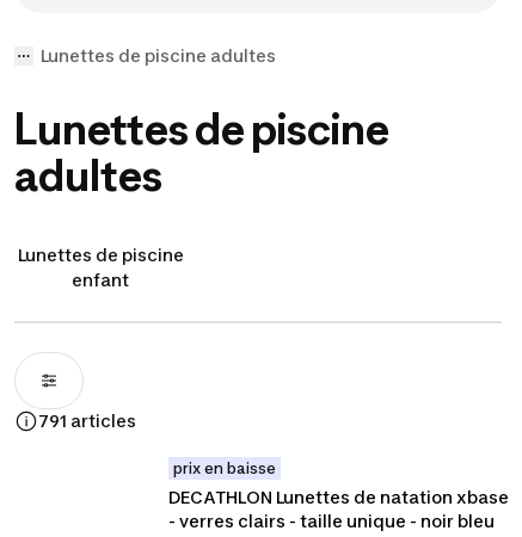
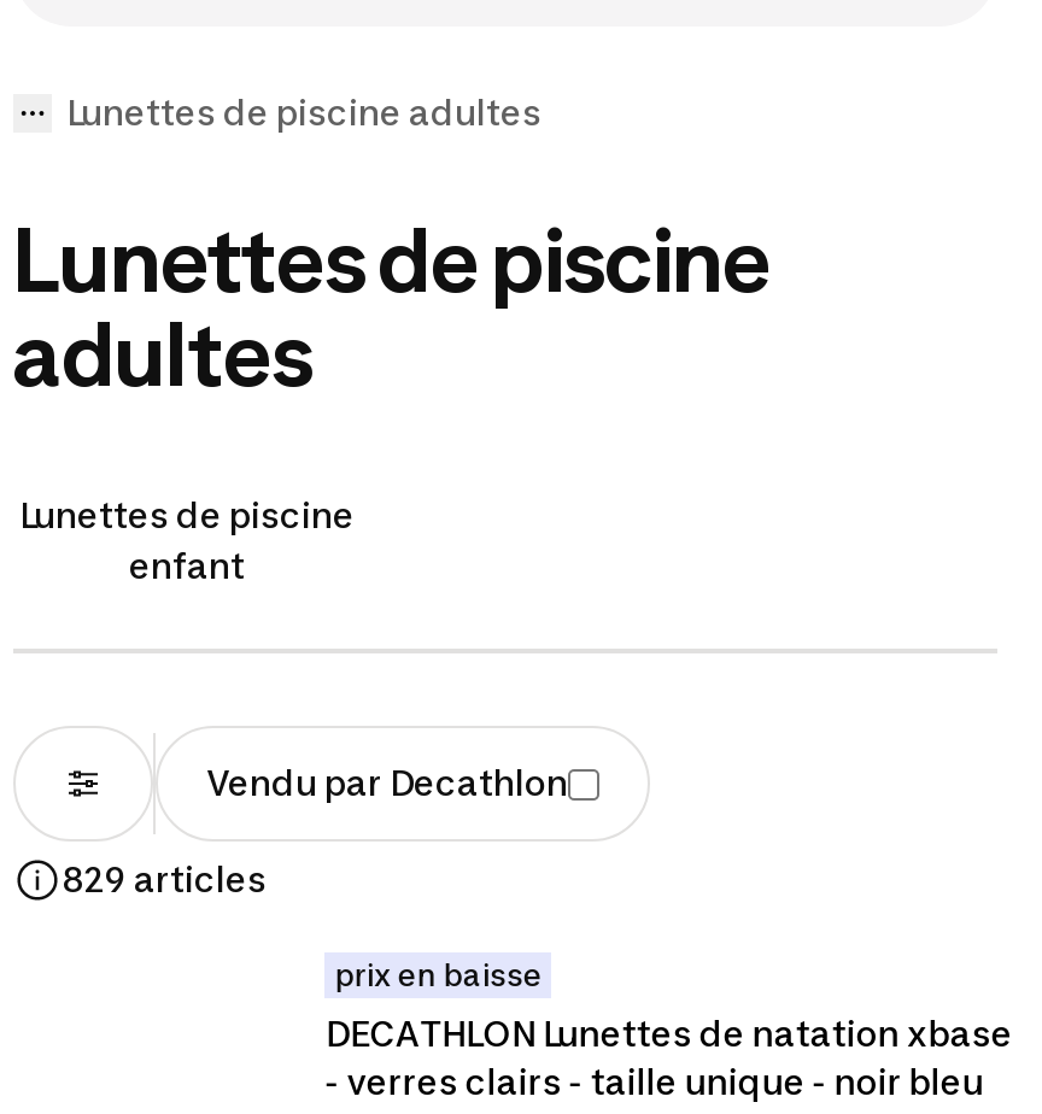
[38,411,136,431] 791 articles -> [62,762,568,899] Vendu par Decathlon | 829 articles

